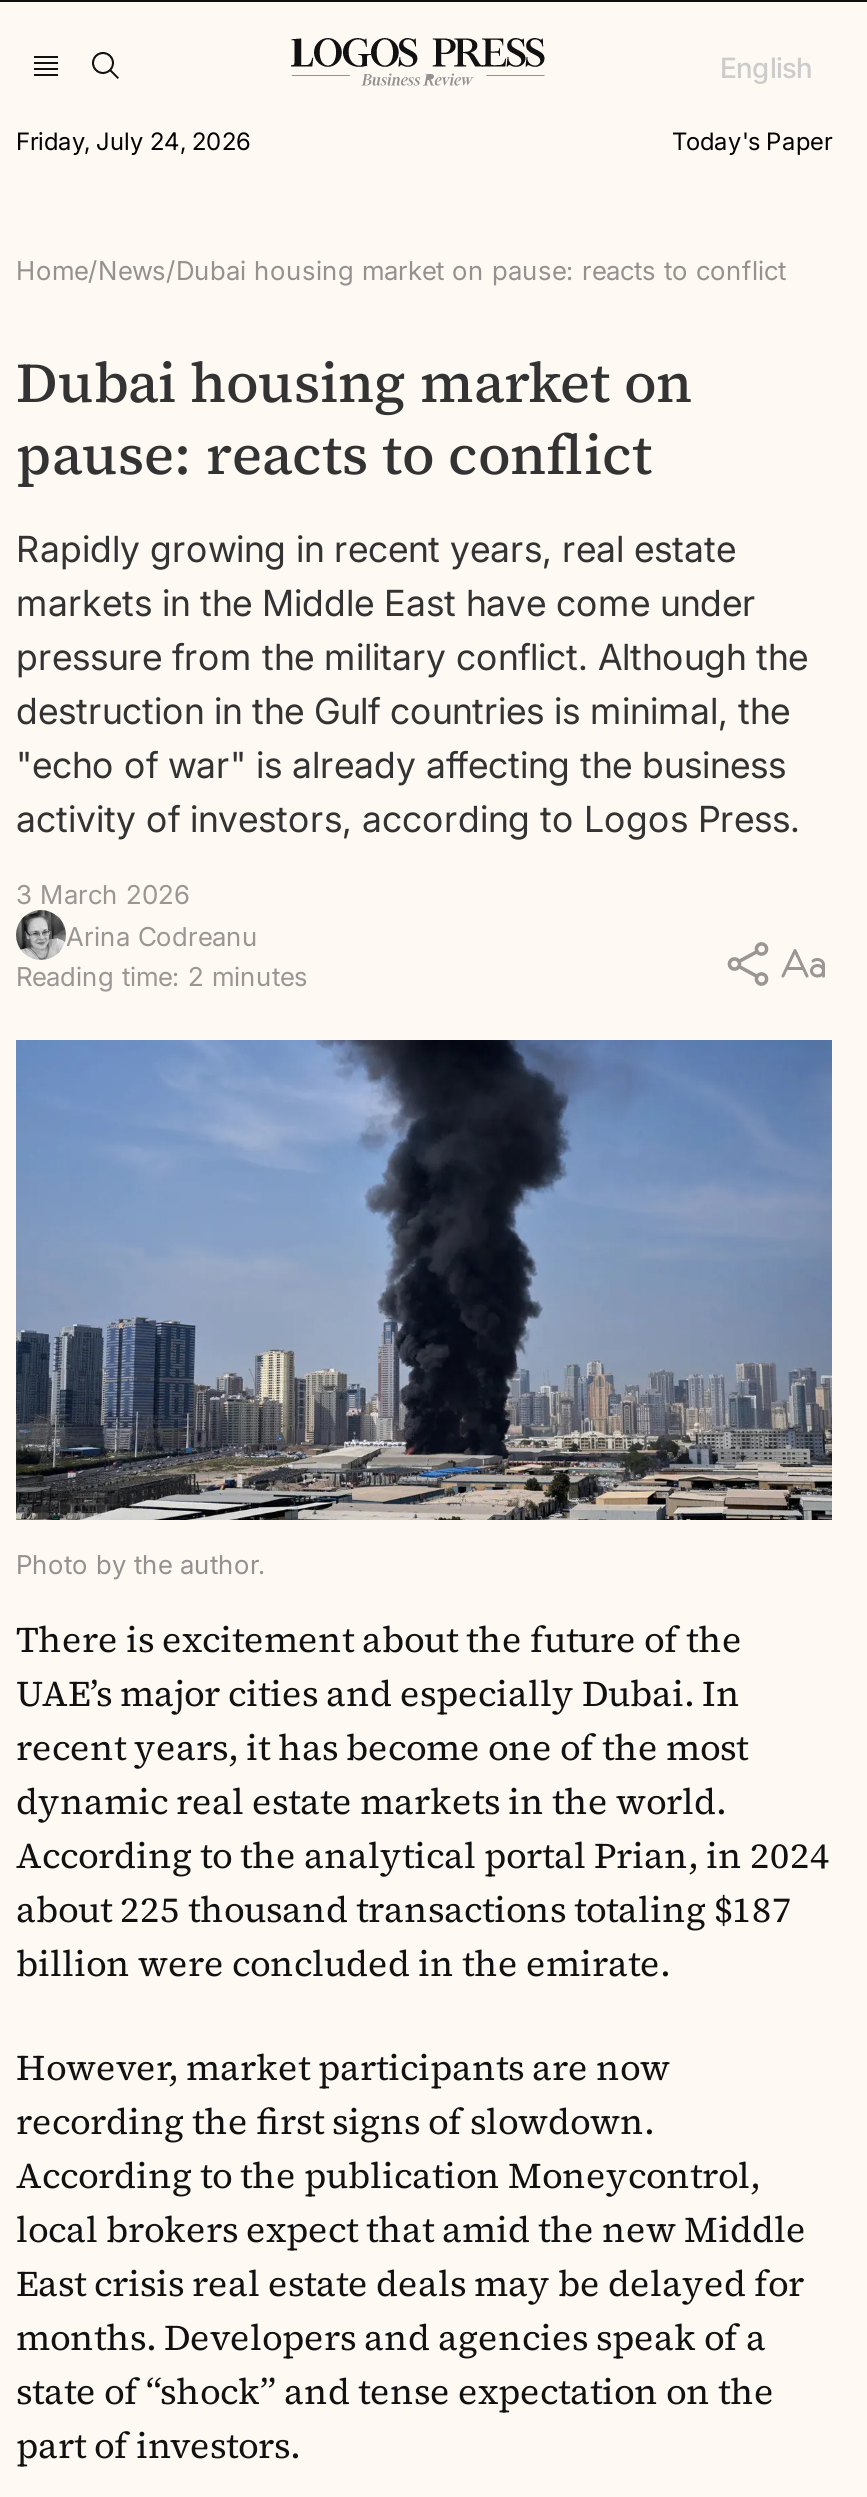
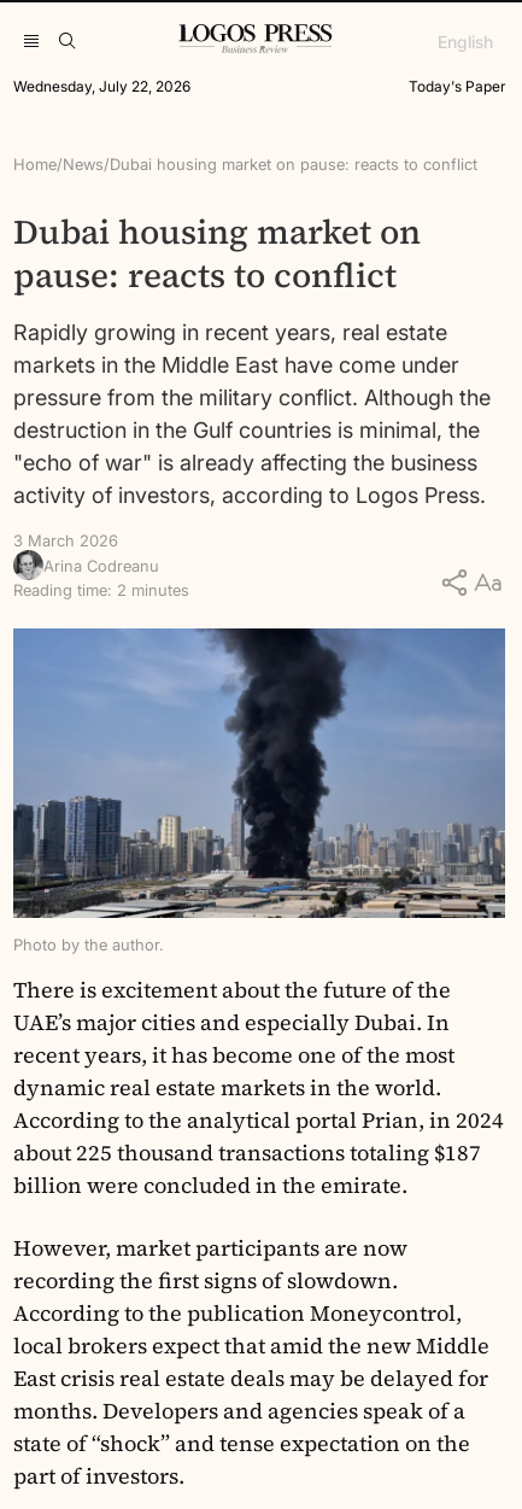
[16,126,250,156] Friday, July 24, 2026 -> [13,77,190,95] Wednesday, July 22, 2026

